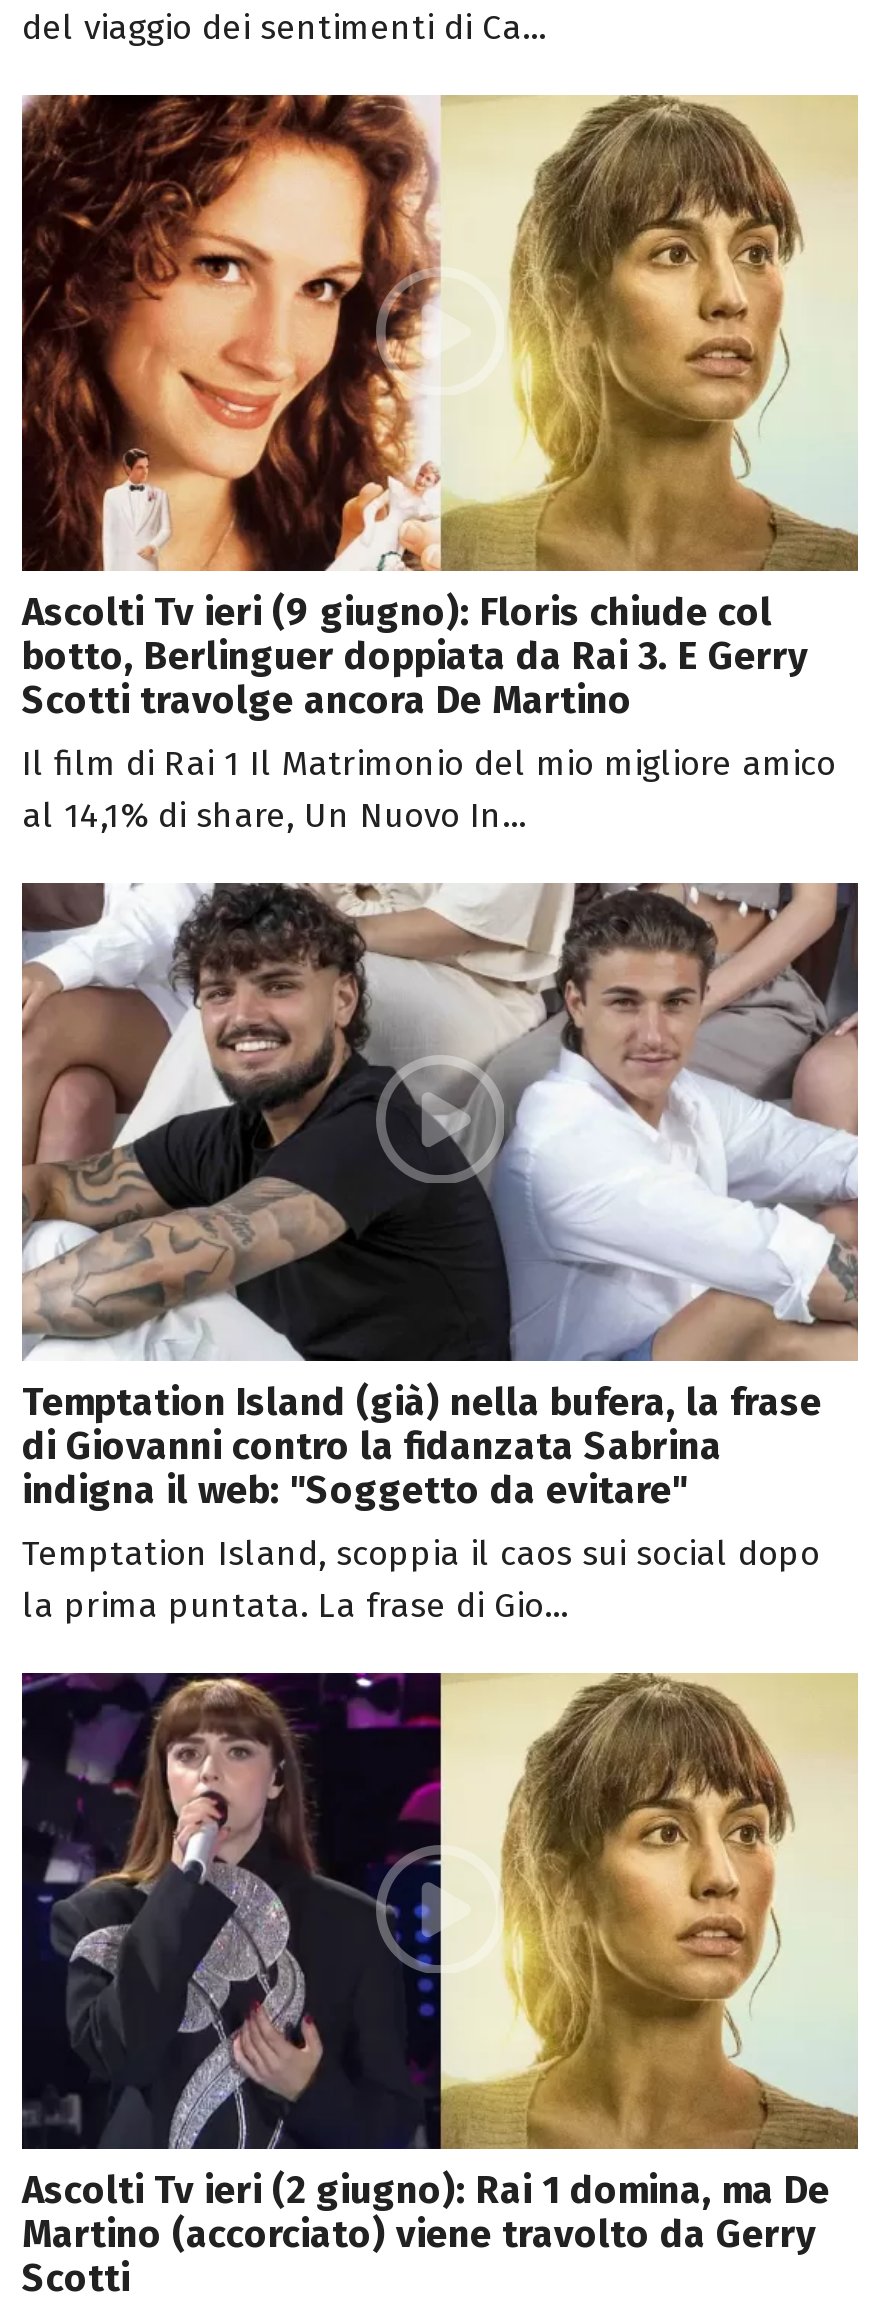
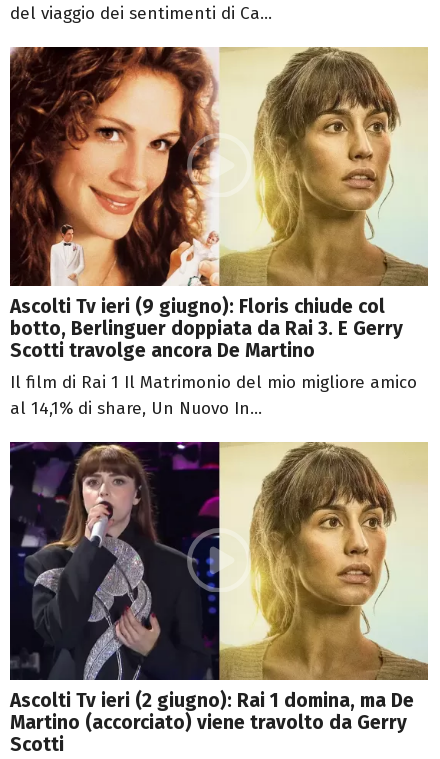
[20,882,860,1627] [image] | Temptation Island (già) nella bufera, la frase | di Giovanni contro la fidanzata Sabrina | indigna il web: "Soggetto da evitare" | Temptation Island, scoppia il caos sui social dopo | la prima puntata. La frase di Gio... -> none

